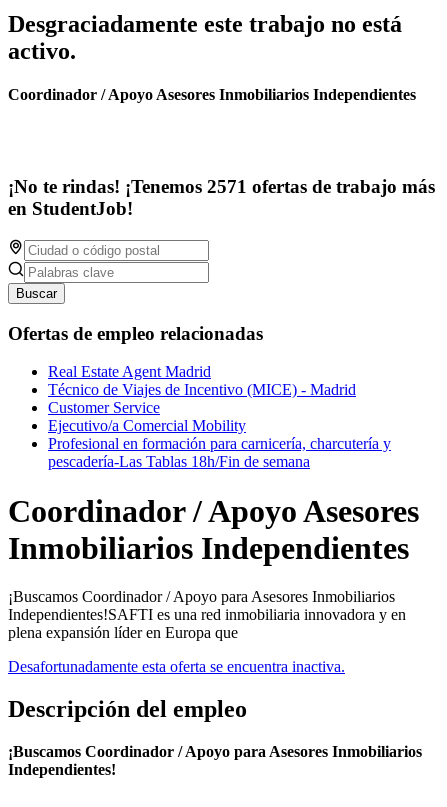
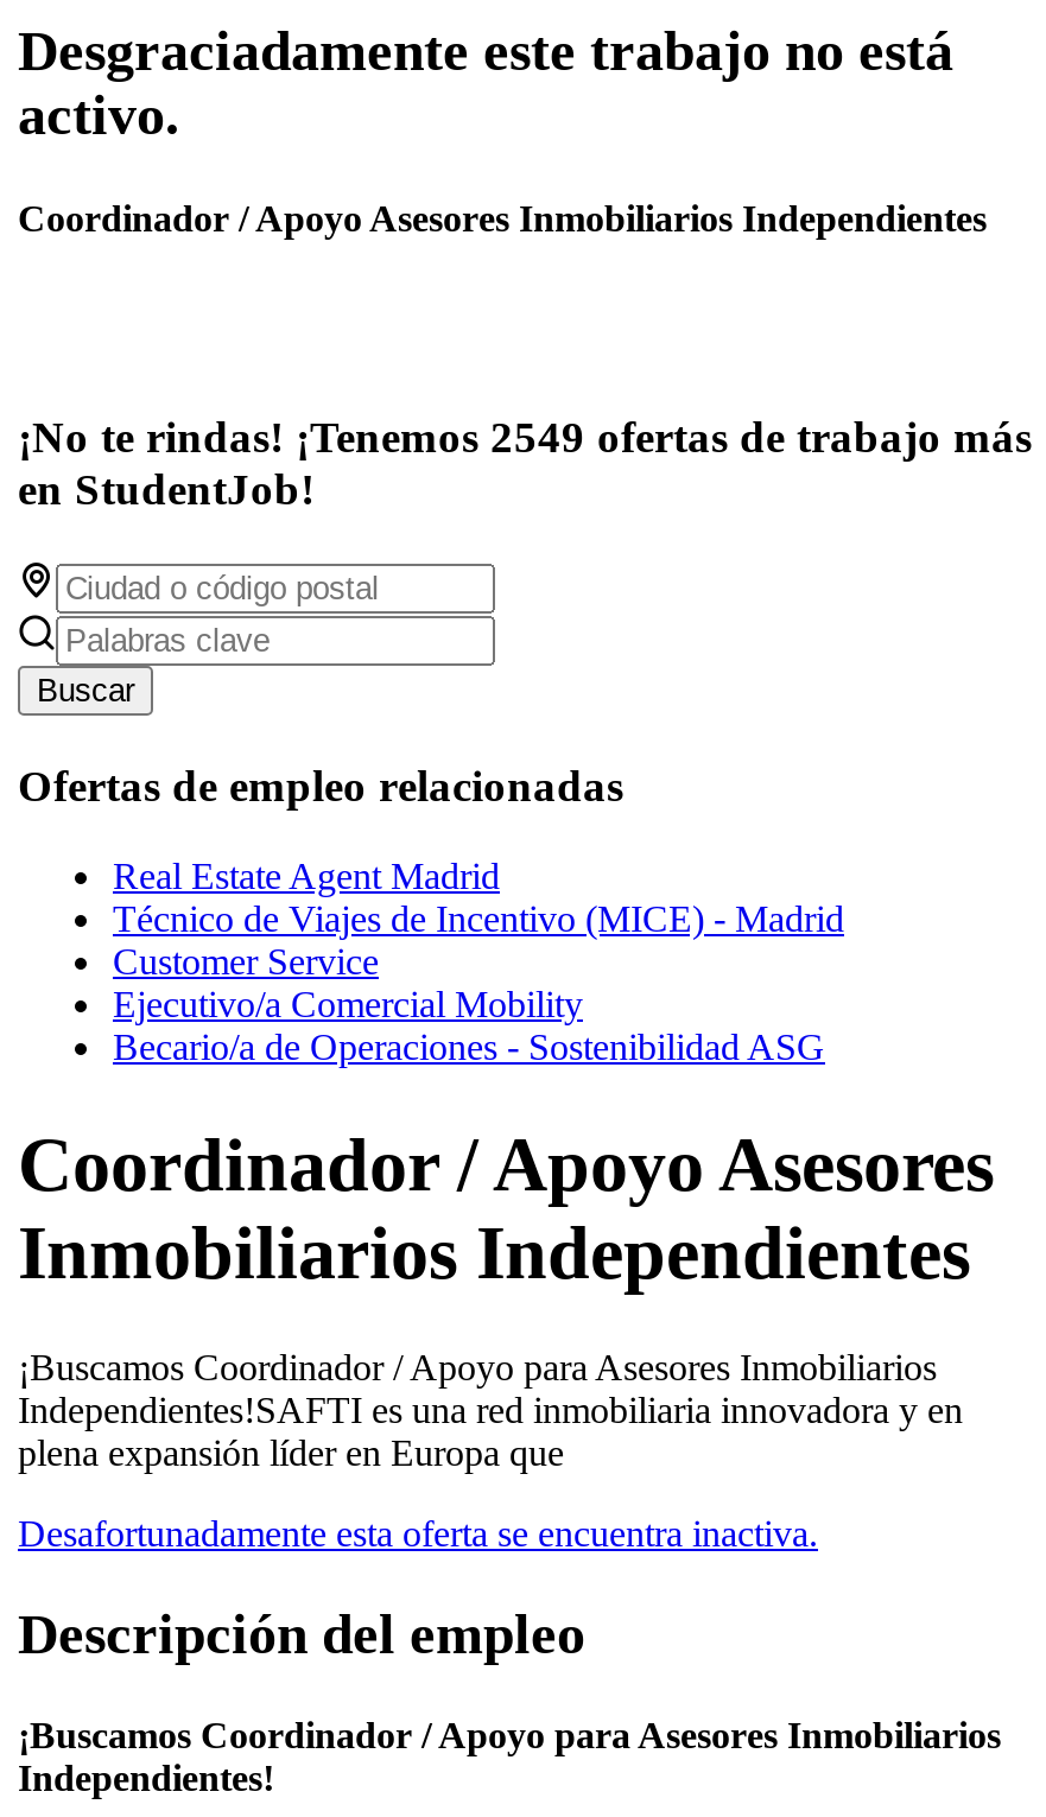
[8,176,435,197] ¡No te rindas! ¡Tenemos 2571 ofertas de trabajo más -> [18,412,1032,462] ¡No te rindas! ¡Tenemos 2549 ofertas de trabajo más
[48,435,391,470] Profesional en formación para carnicería, charcutería y | pescadería-Las Tablas 18h/Fin de semana -> [113,1028,825,1068] Becario/a de Operaciones - Sostenibilidad ASG

